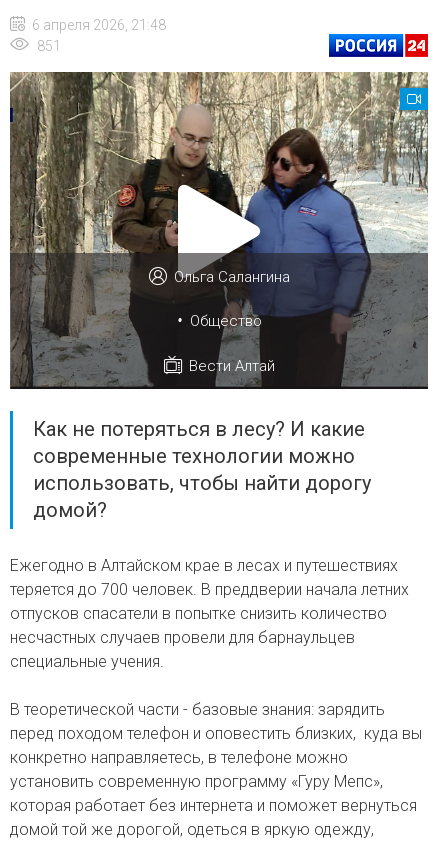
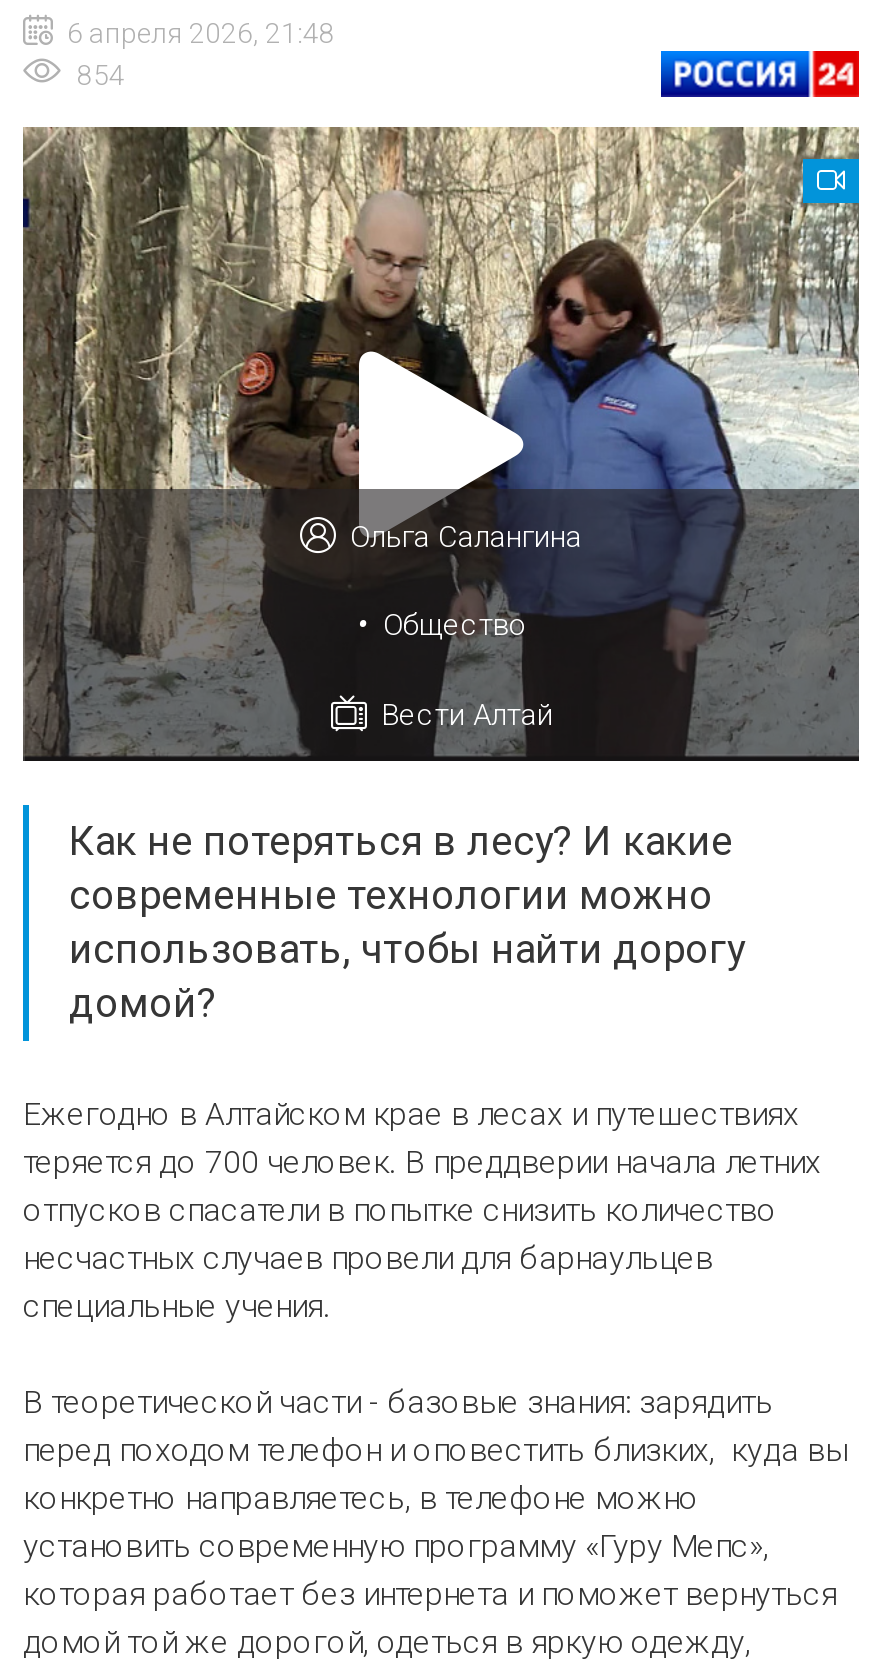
[34,38,61,54] 851 -> [71,60,125,92] 854

